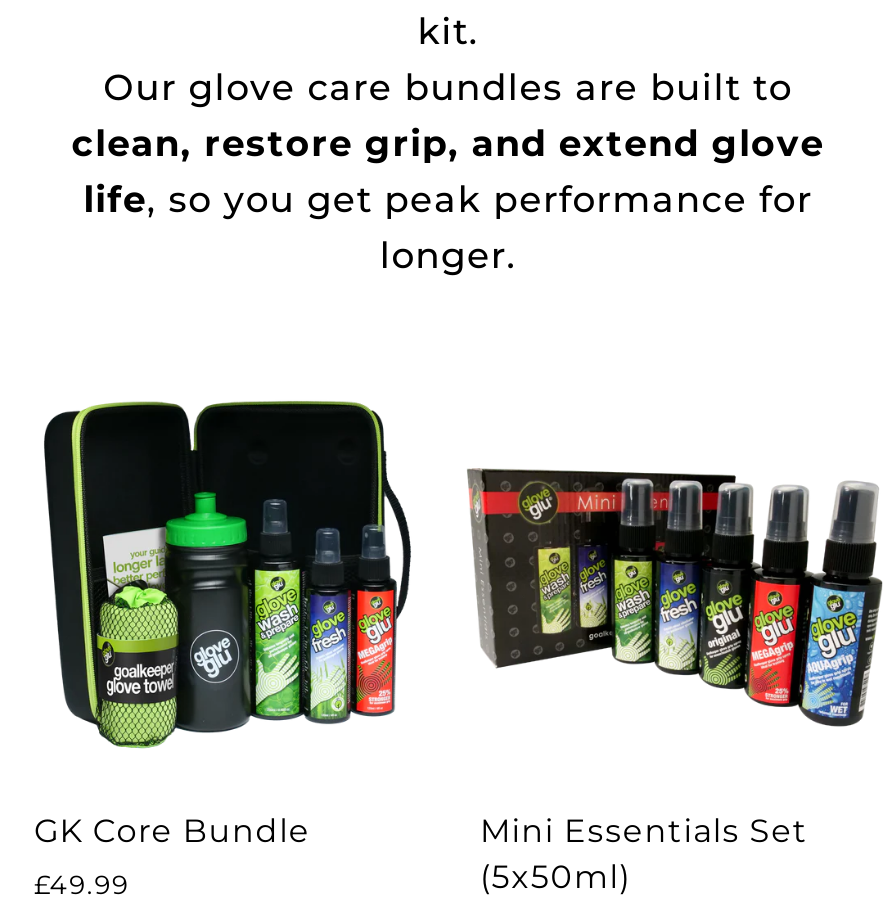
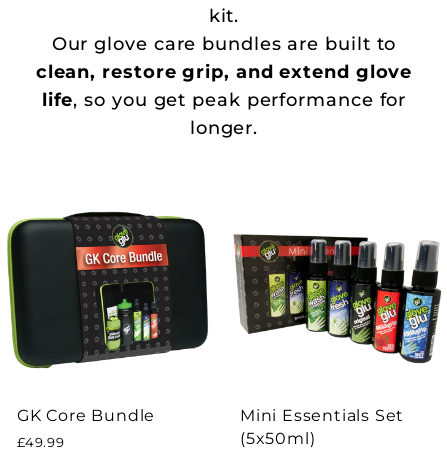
[14,398,416,750] [image] -> [6,200,209,374] [image]

